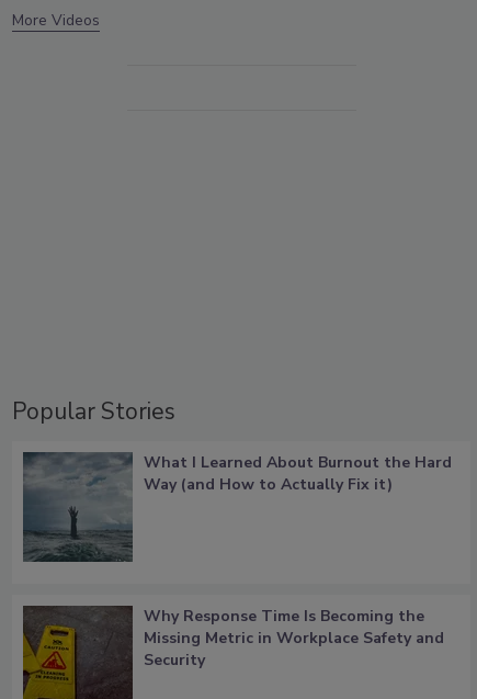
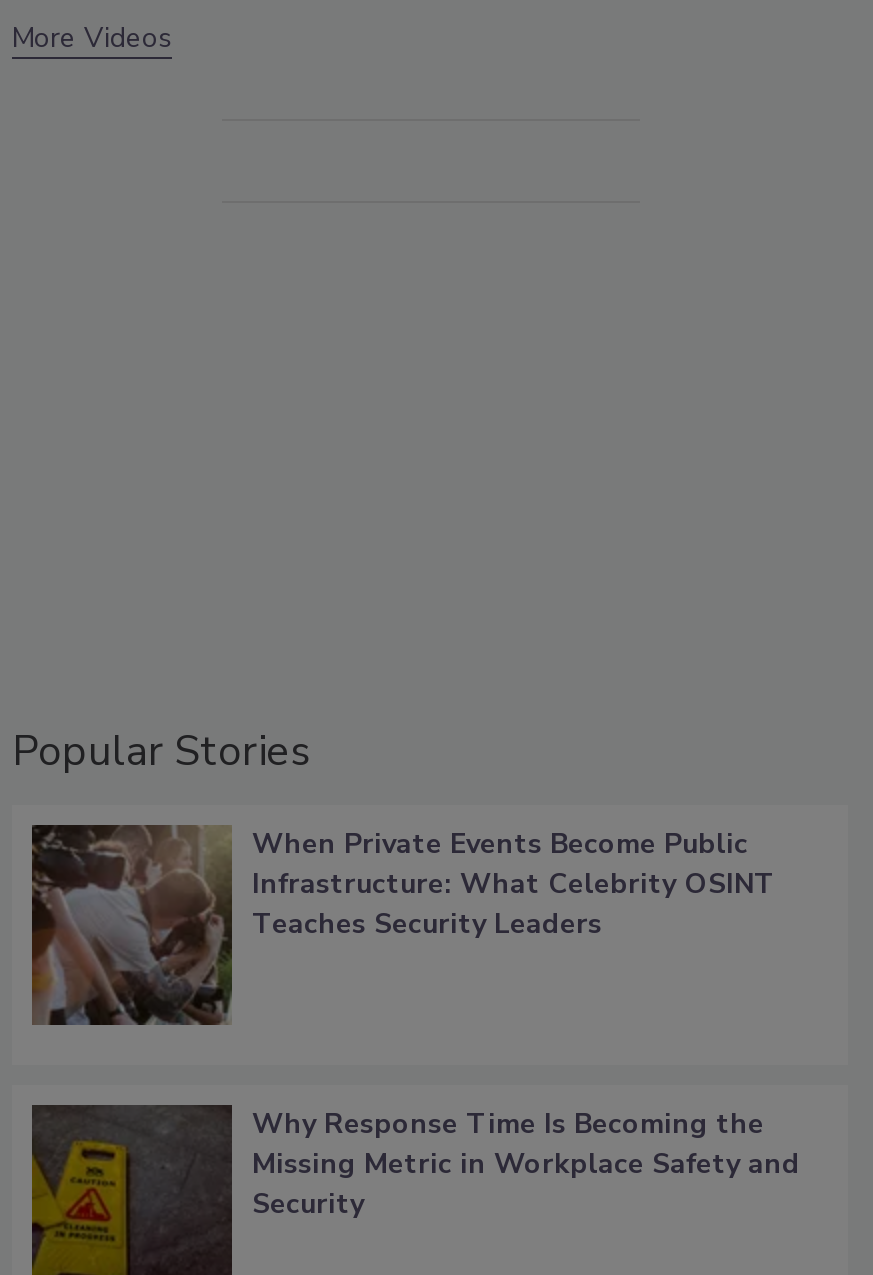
[22,451,452,563] [image] | What I Learned About Burnout the Hard | Way (and How to Actually Fix it) -> [30,823,776,1027] [image] | When Private Events Become Public | Infrastructure: What Celebrity OSINT | Teaches Security Leaders

